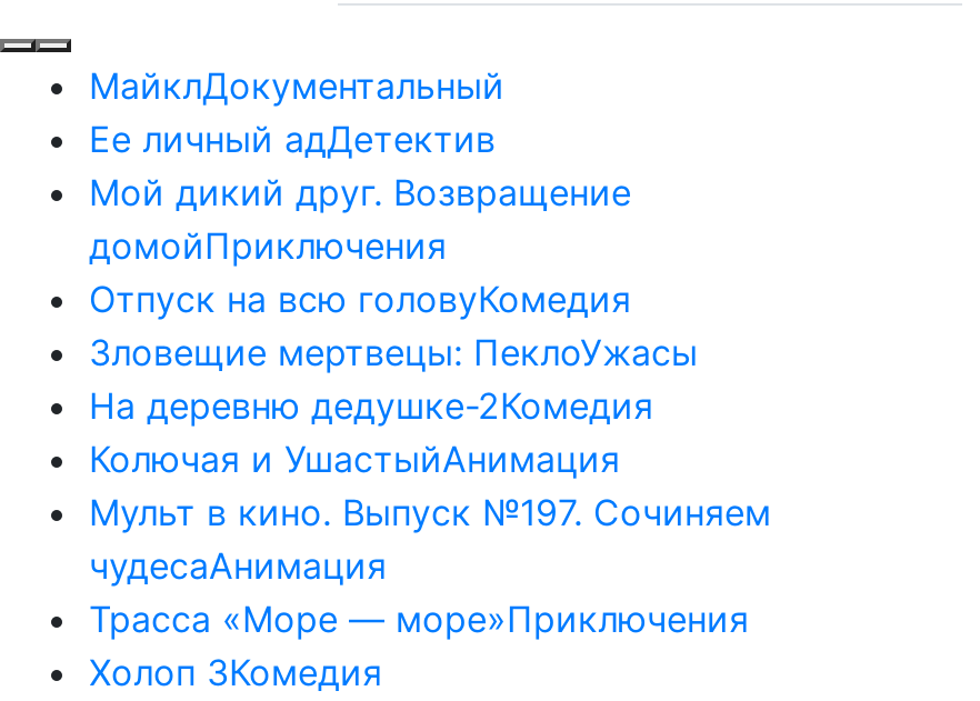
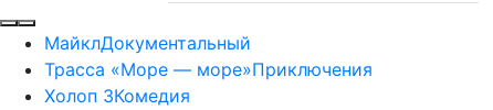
[89,117,771,588] Ее личный адДетектив | Мой дикий друг. Возвращение | домойПриключения | Отпуск на всю головуКомедия | Зловещие мертвецы: ПеклоУжасы | На деревню дедушке-2Комедия | Колючая и УшастыйАнимация | Мульт в кино. Выпуск №197. Сочиняем | чудесаАнимация -> none

